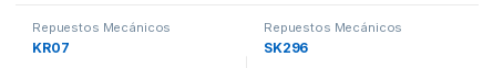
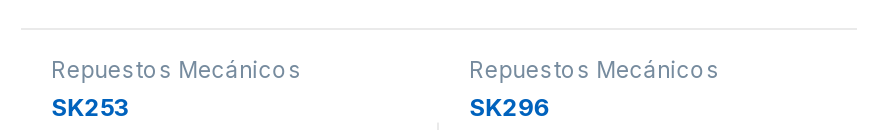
[32,39,69,55] KR07 -> [51,91,128,121] SK253

